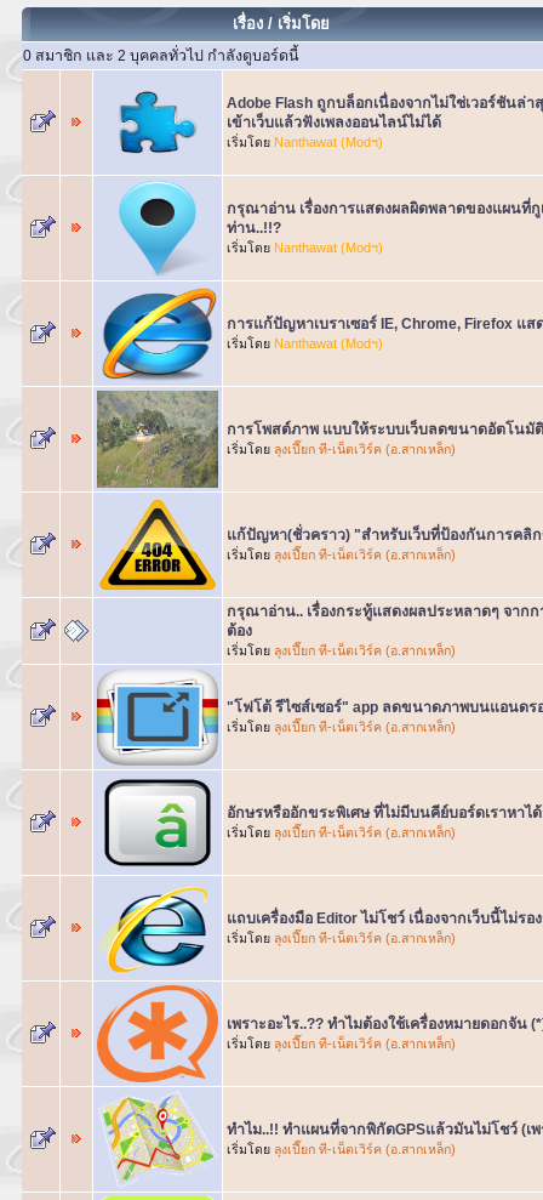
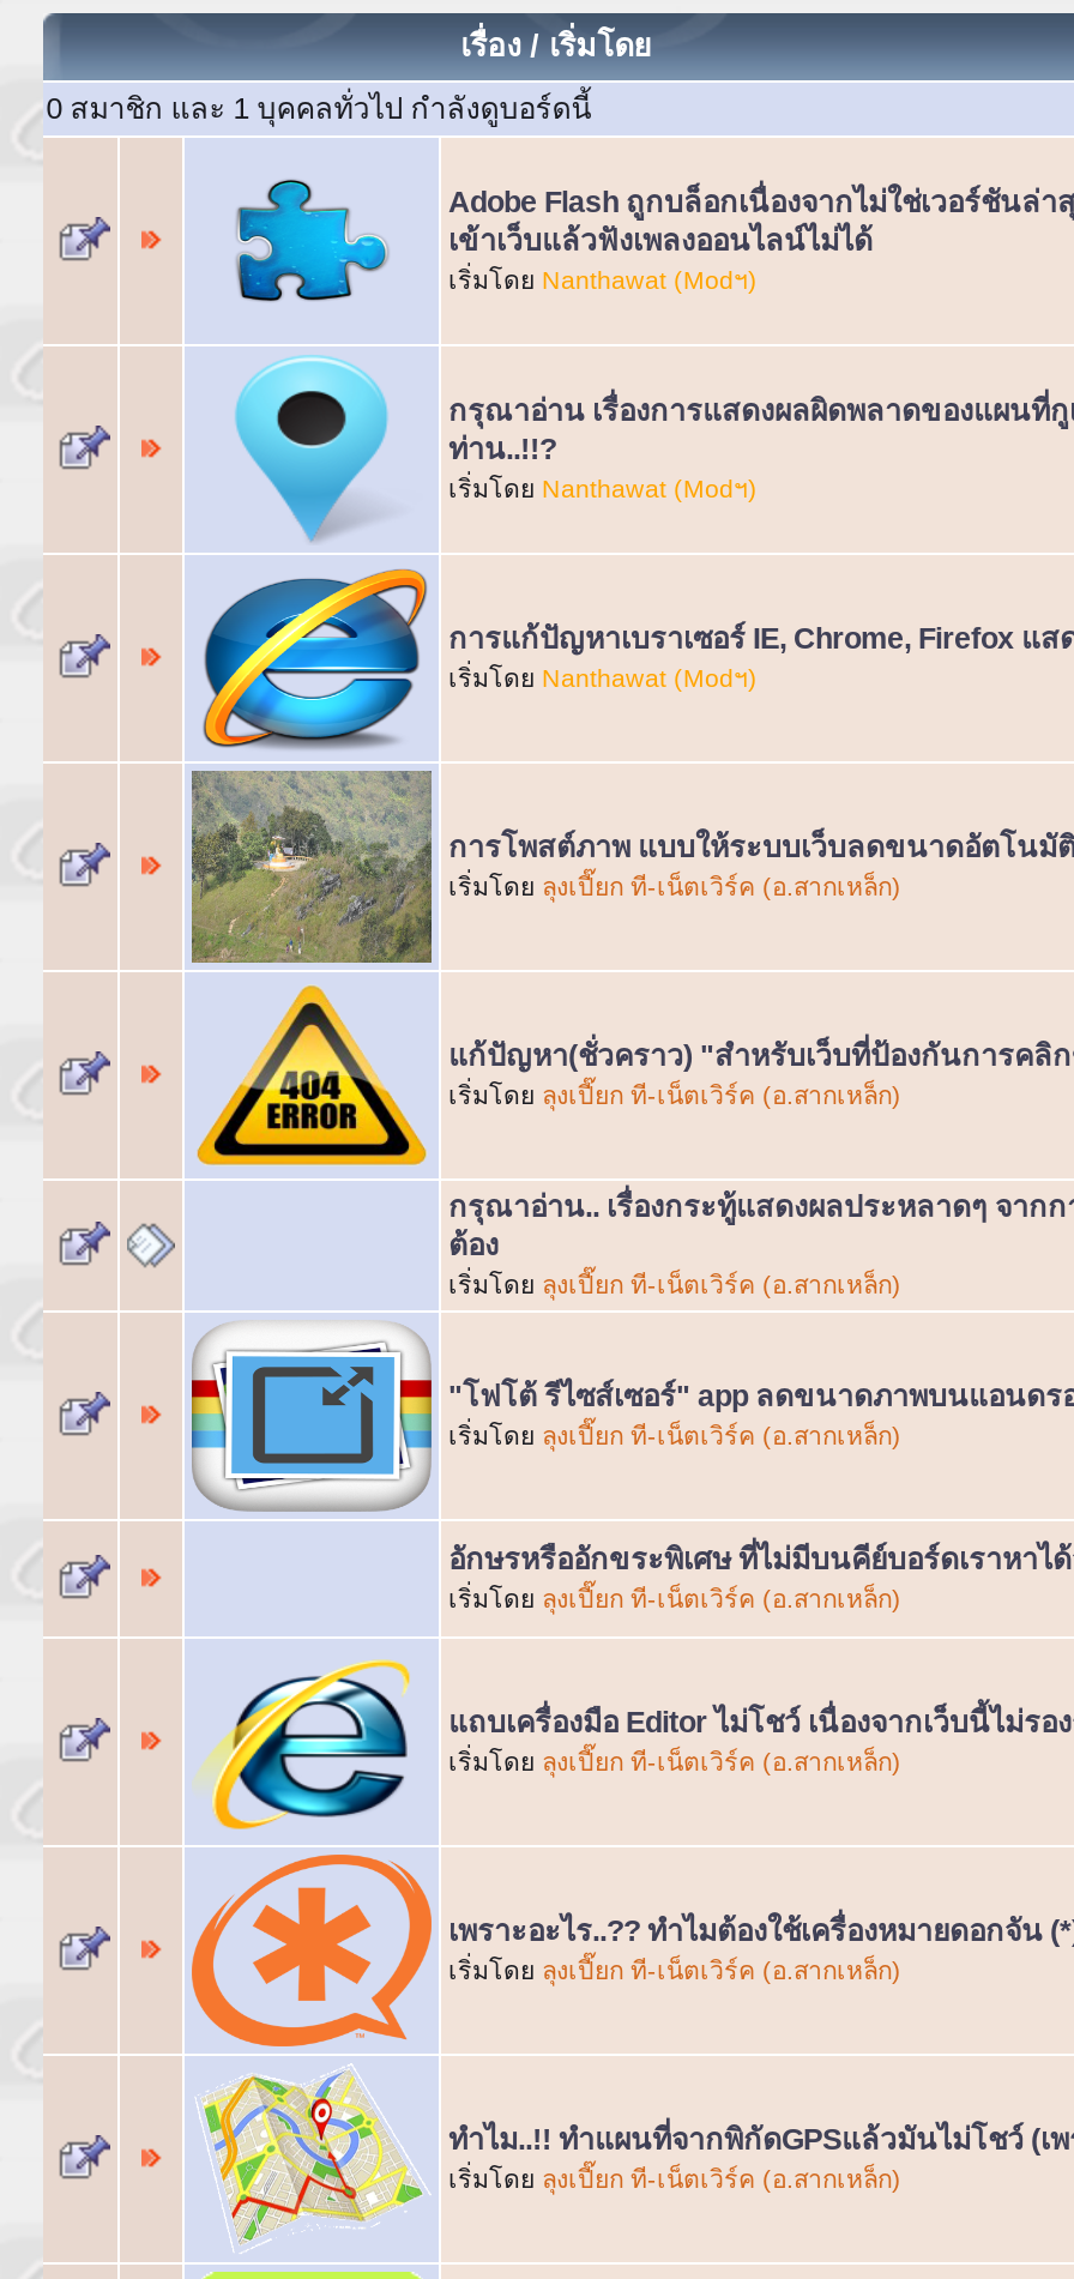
[23,47,300,64] 0 สมาชิก และ 2 บุคคลทั่วไป กำลังดูบอร์ดนี้ -> [46,91,593,125] 0 สมาชิก และ 1 บุคคลทั่วไป กำลังดูบอร์ดนี้
[103,778,212,868] [image] -> none

